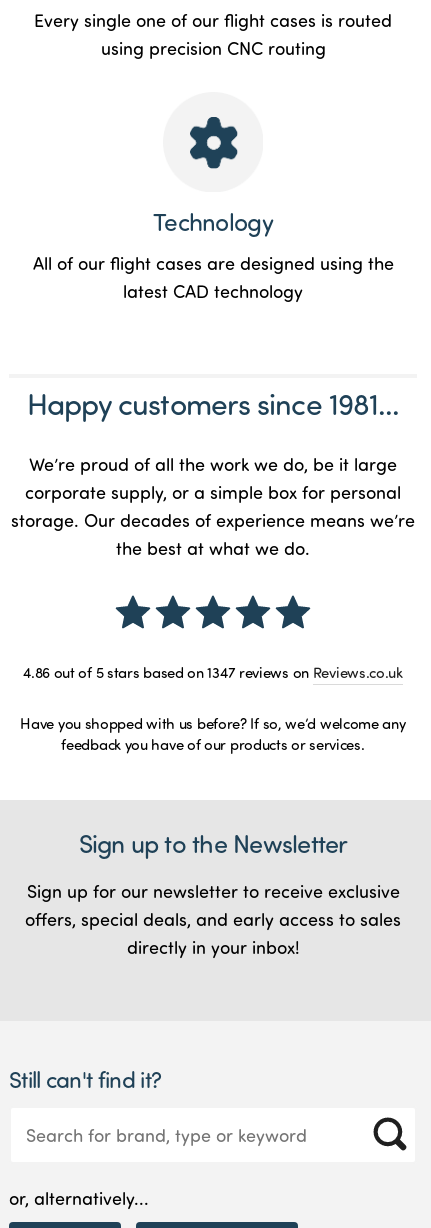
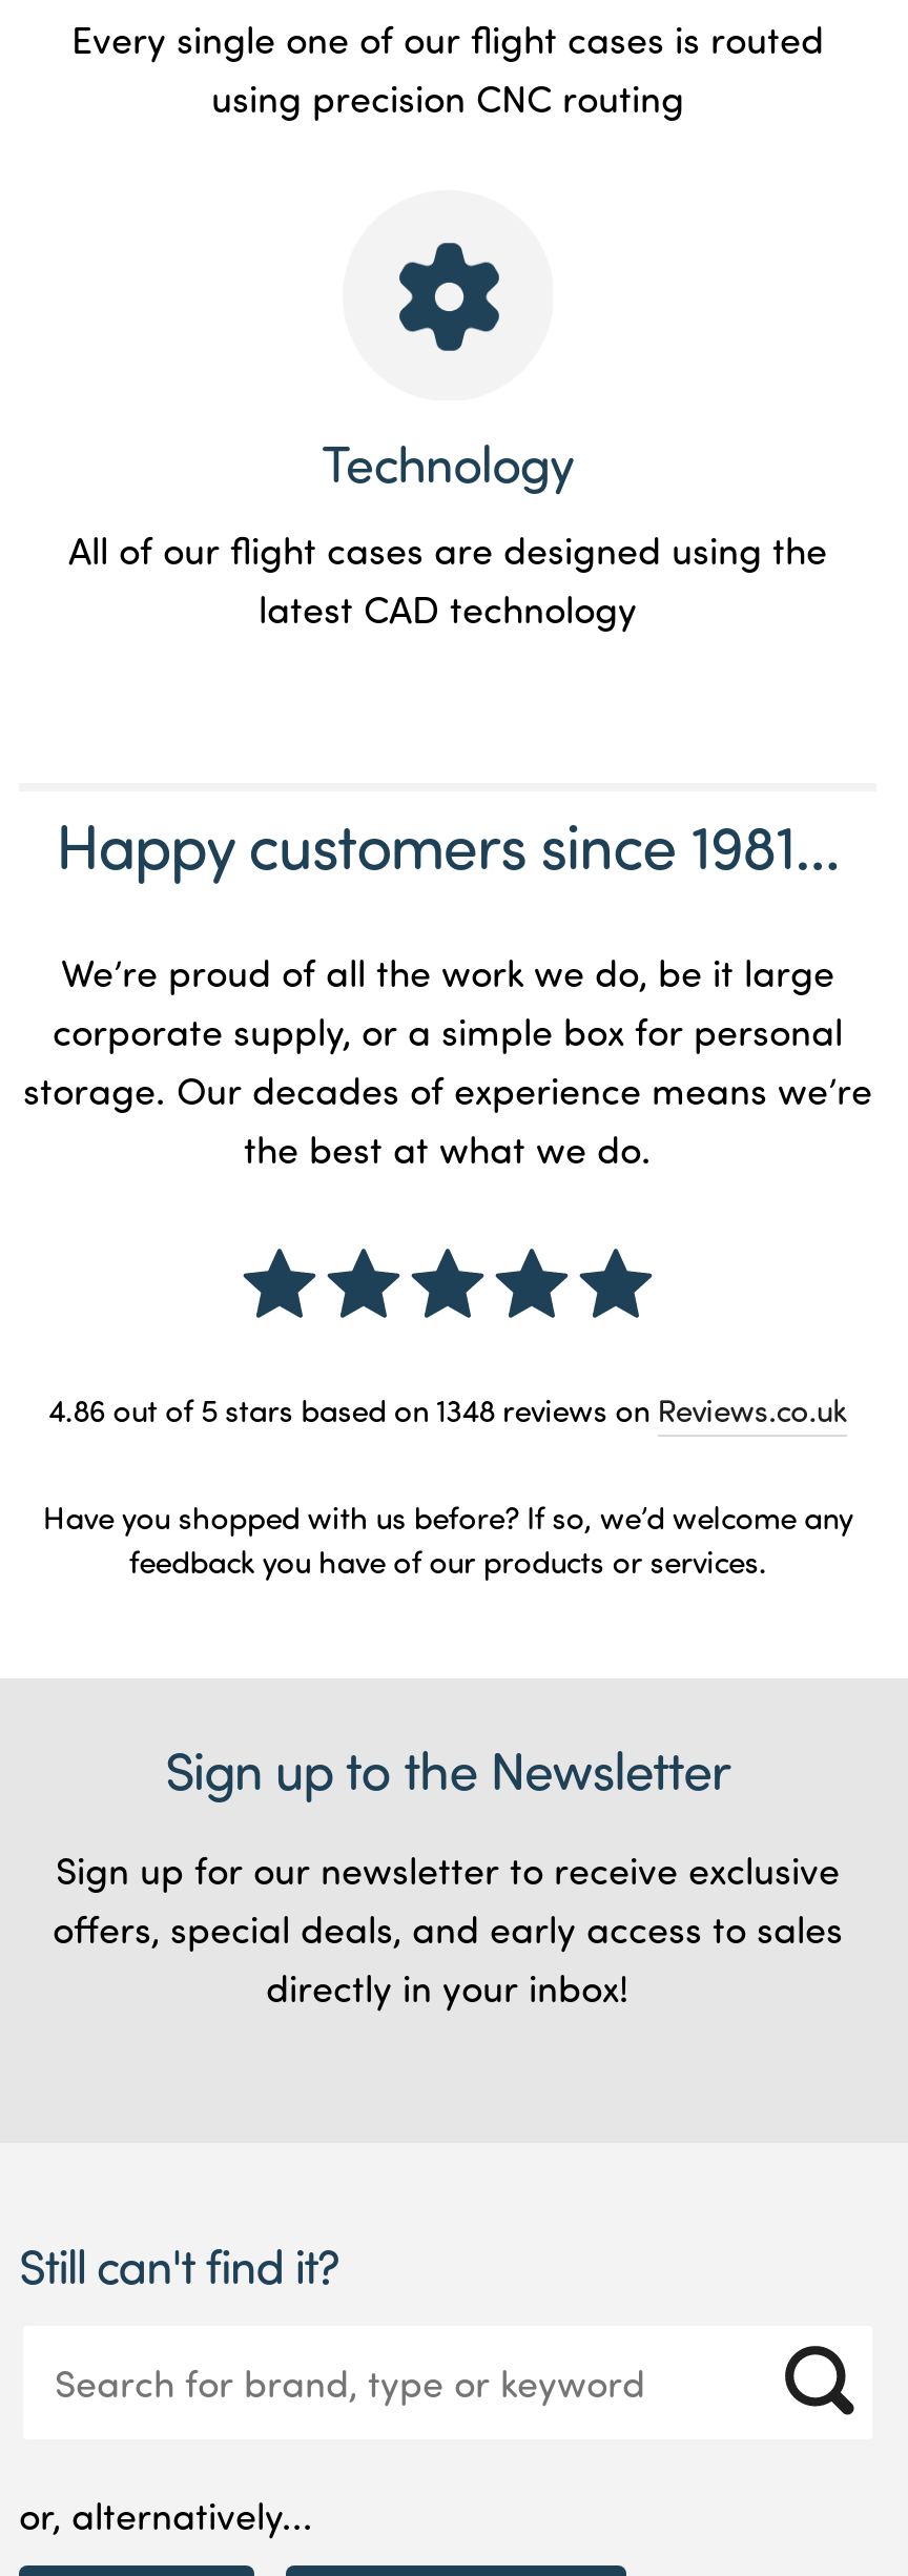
[23,661,403,681] 4.86 out of 5 stars based on 1347 reviews on Reviews.co.uk -> [49,1387,847,1429] 4.86 out of 5 stars based on 1348 reviews on Reviews.co.uk

